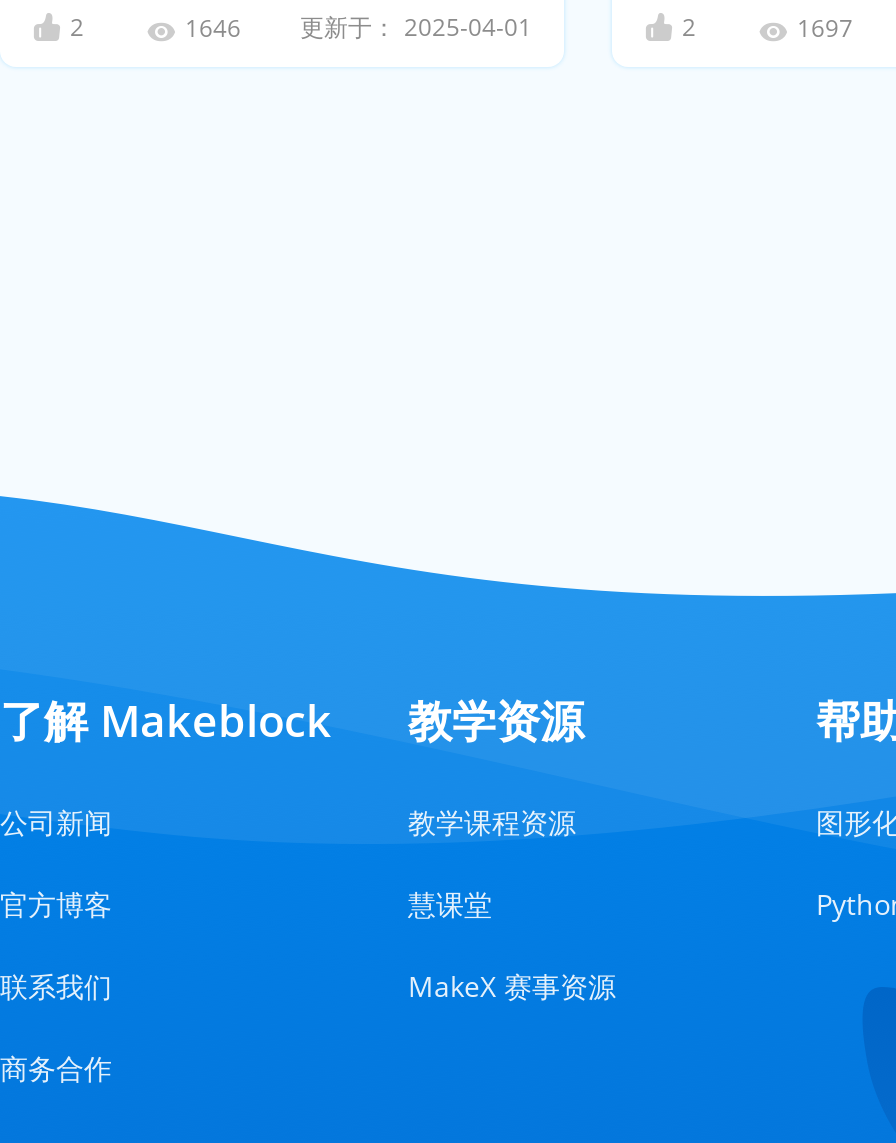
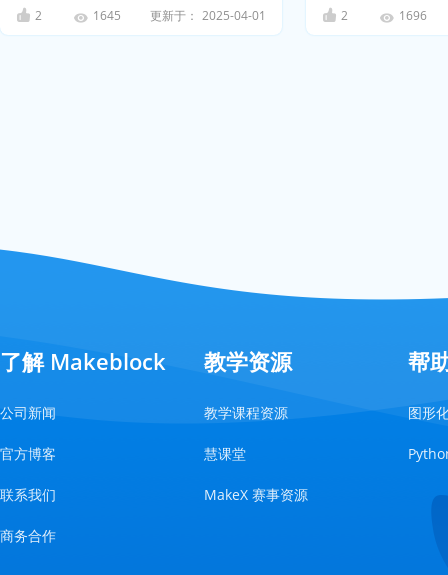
[185,10,532,45] 1646 更新于： 2025-04-01 -> [92,7,266,24] 1645 更新于： 2025-04-01
[797,11,853,45] 1697 -> [398,7,426,24] 1696

